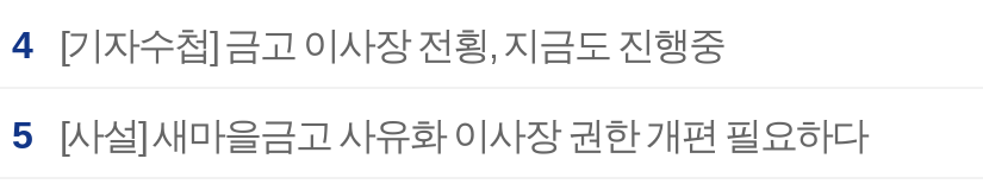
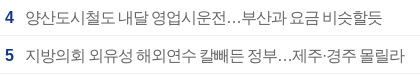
[60,25,724,65] [기자수첩] 금고 이사장 전횡, 지금도 진행중 -> [25,9,382,26] 양산도시철도 내달 영업시운전…부산과 요금 비슷할듯
[60,115,867,156] [사설] 새마을금고 사유화 이사장 권한 개편 필요하다 -> [25,47,404,64] 지방의회 외유성 해외연수 칼빼든 정부…제주·경주 몰릴라

